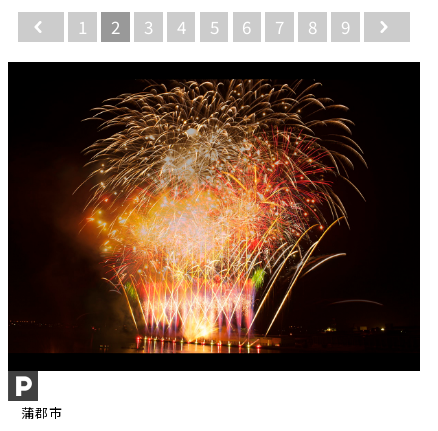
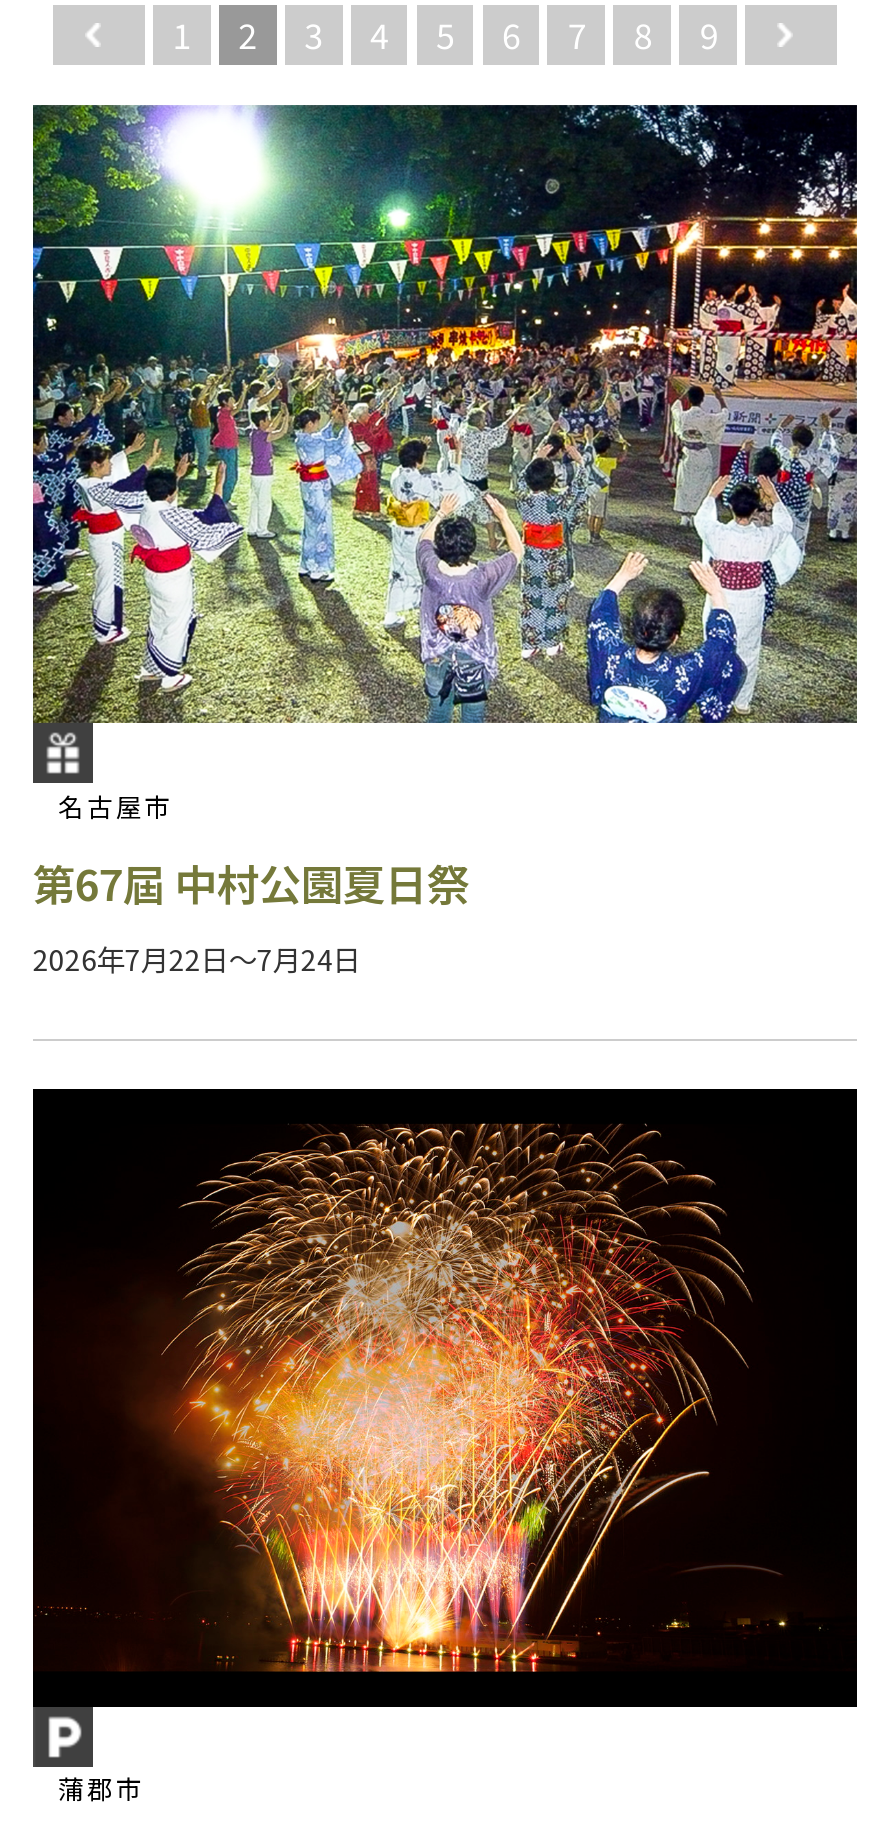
none -> [31,103,859,980] [image] | 名古屋市 | 第67屆 中村公園夏日祭 | 2026年7月22日～7月24日

